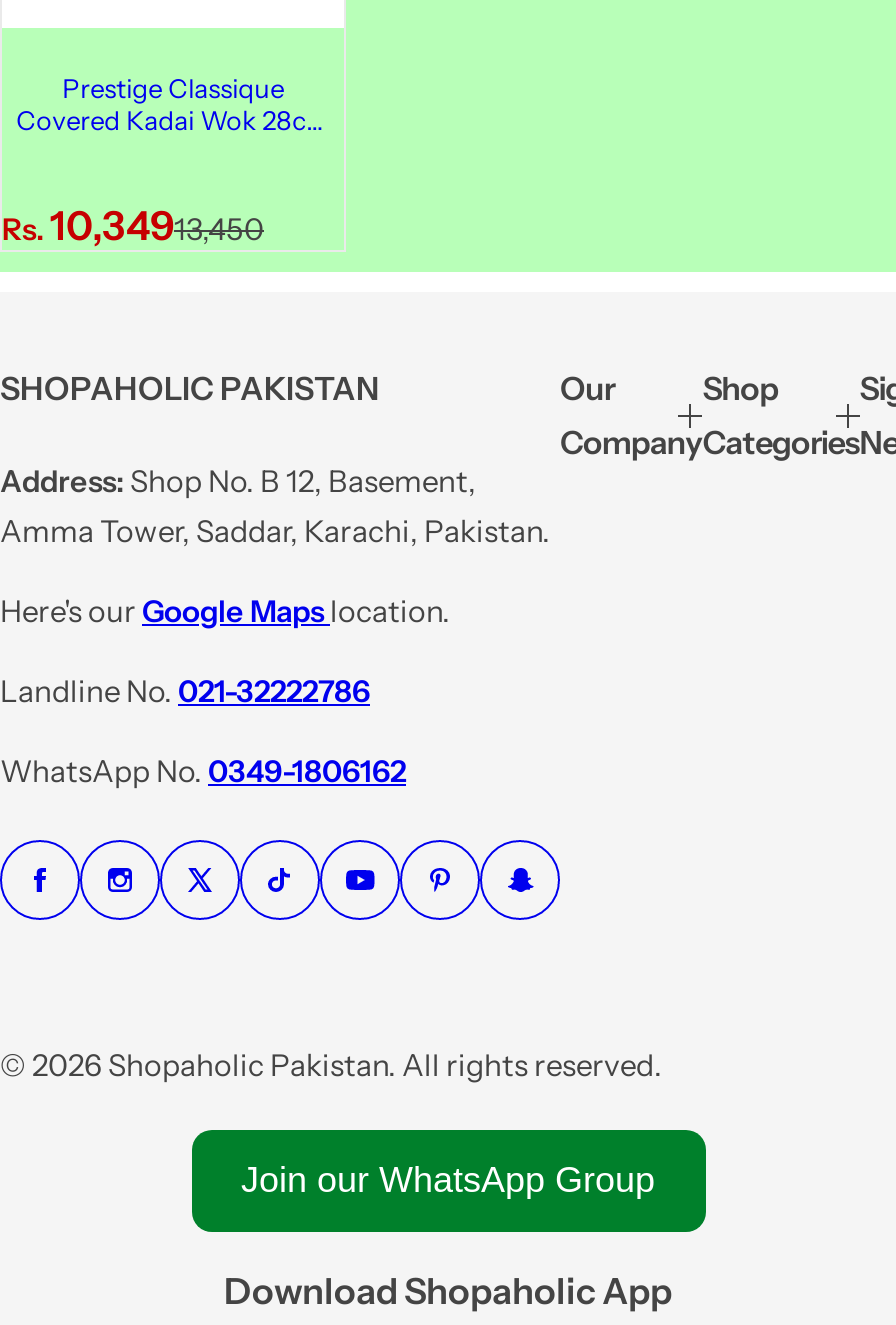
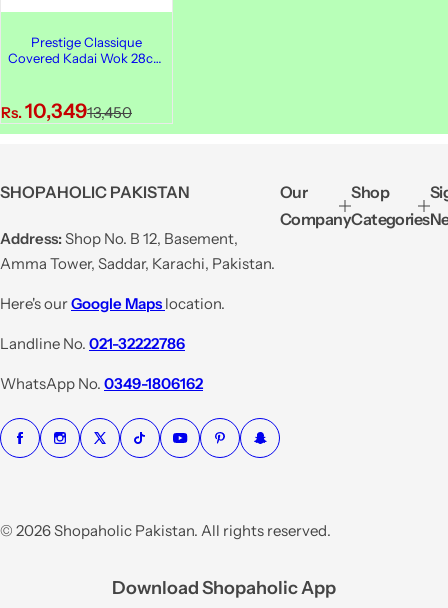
[241,1160,655,1200] Join our WhatsApp Group -> none

